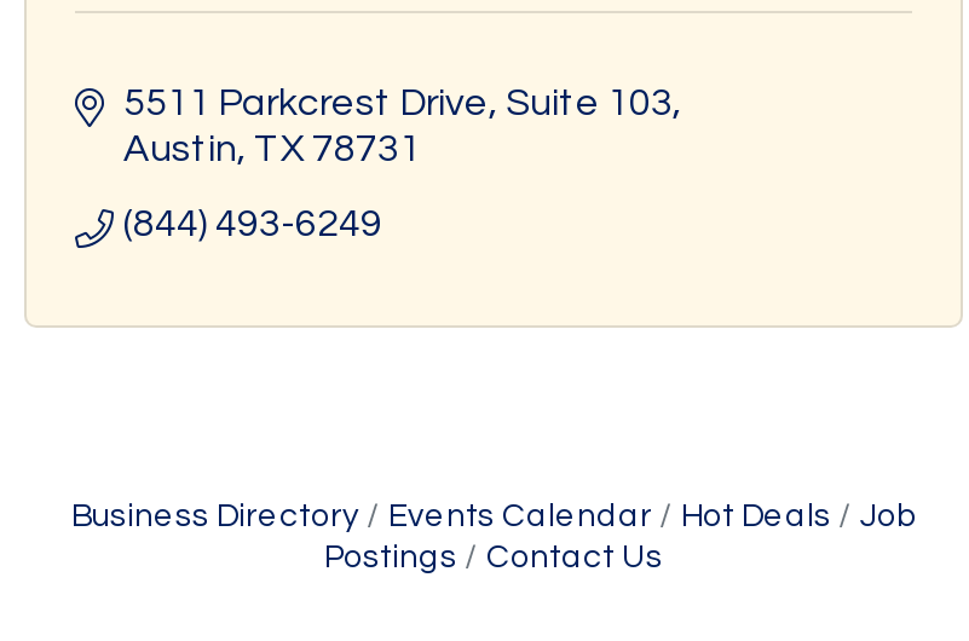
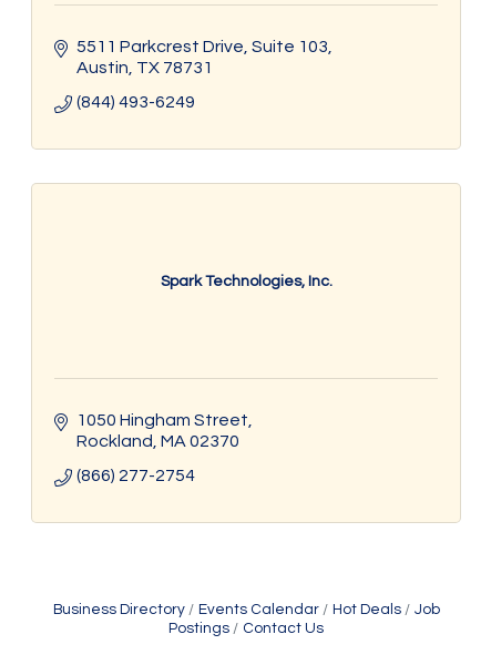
none -> [76,411,248,484] 1050 Hingham Street | Rockland MA 02370 | (866) 277-2754
none -> [160,274,332,290] Spark Technologies, Inc.

